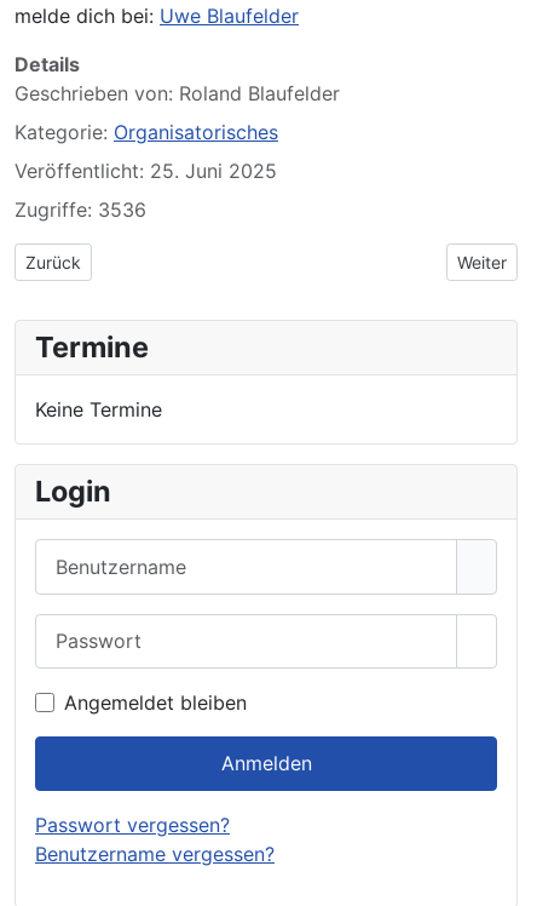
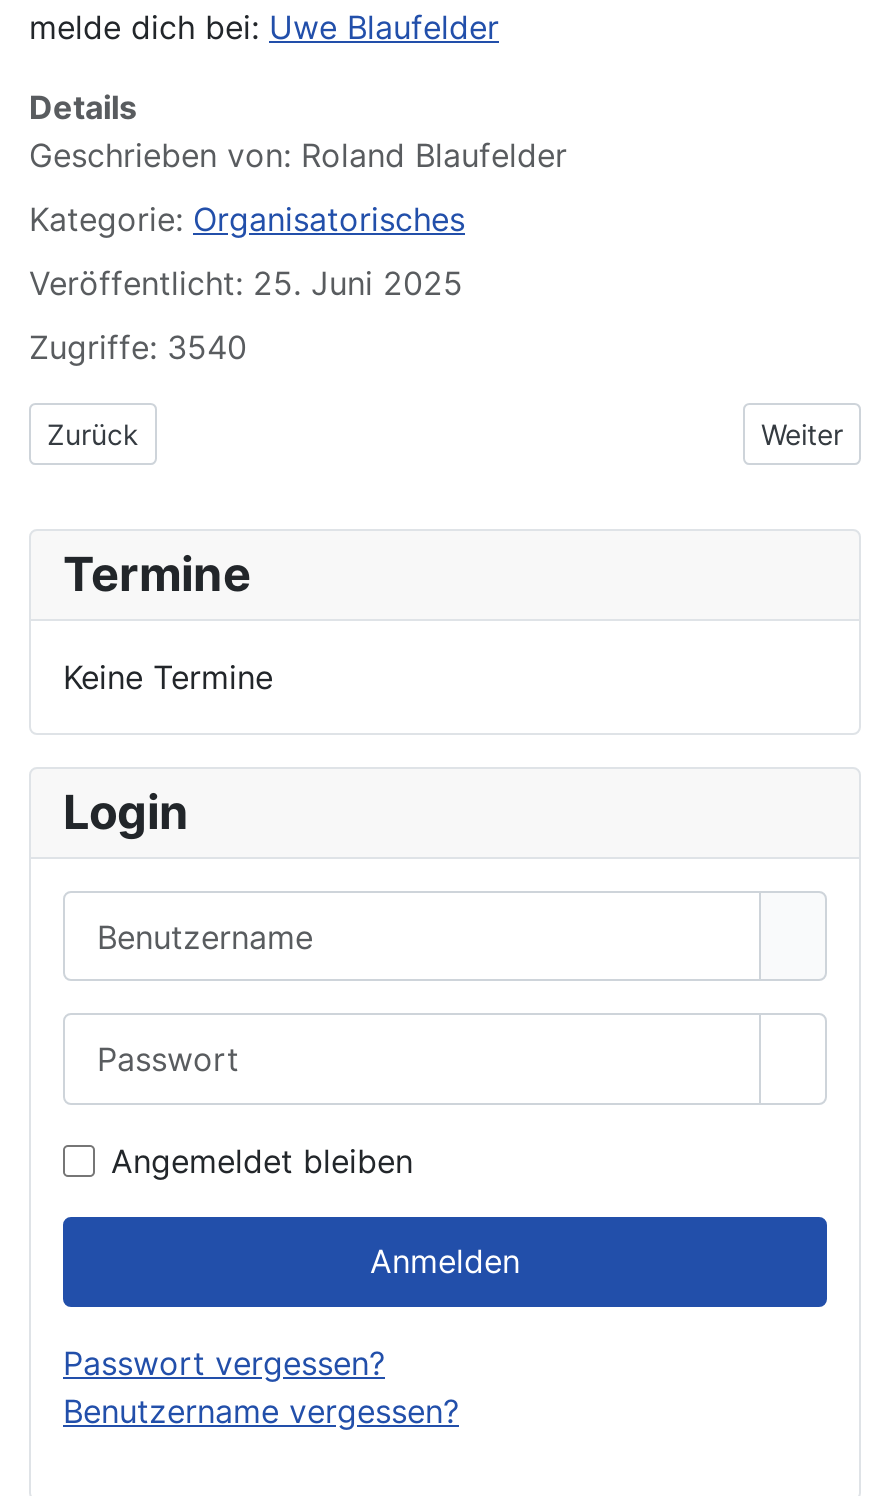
[15,198,146,222] Zugriffe: 3536 -> [29,327,247,367] Zugriffe: 3540

